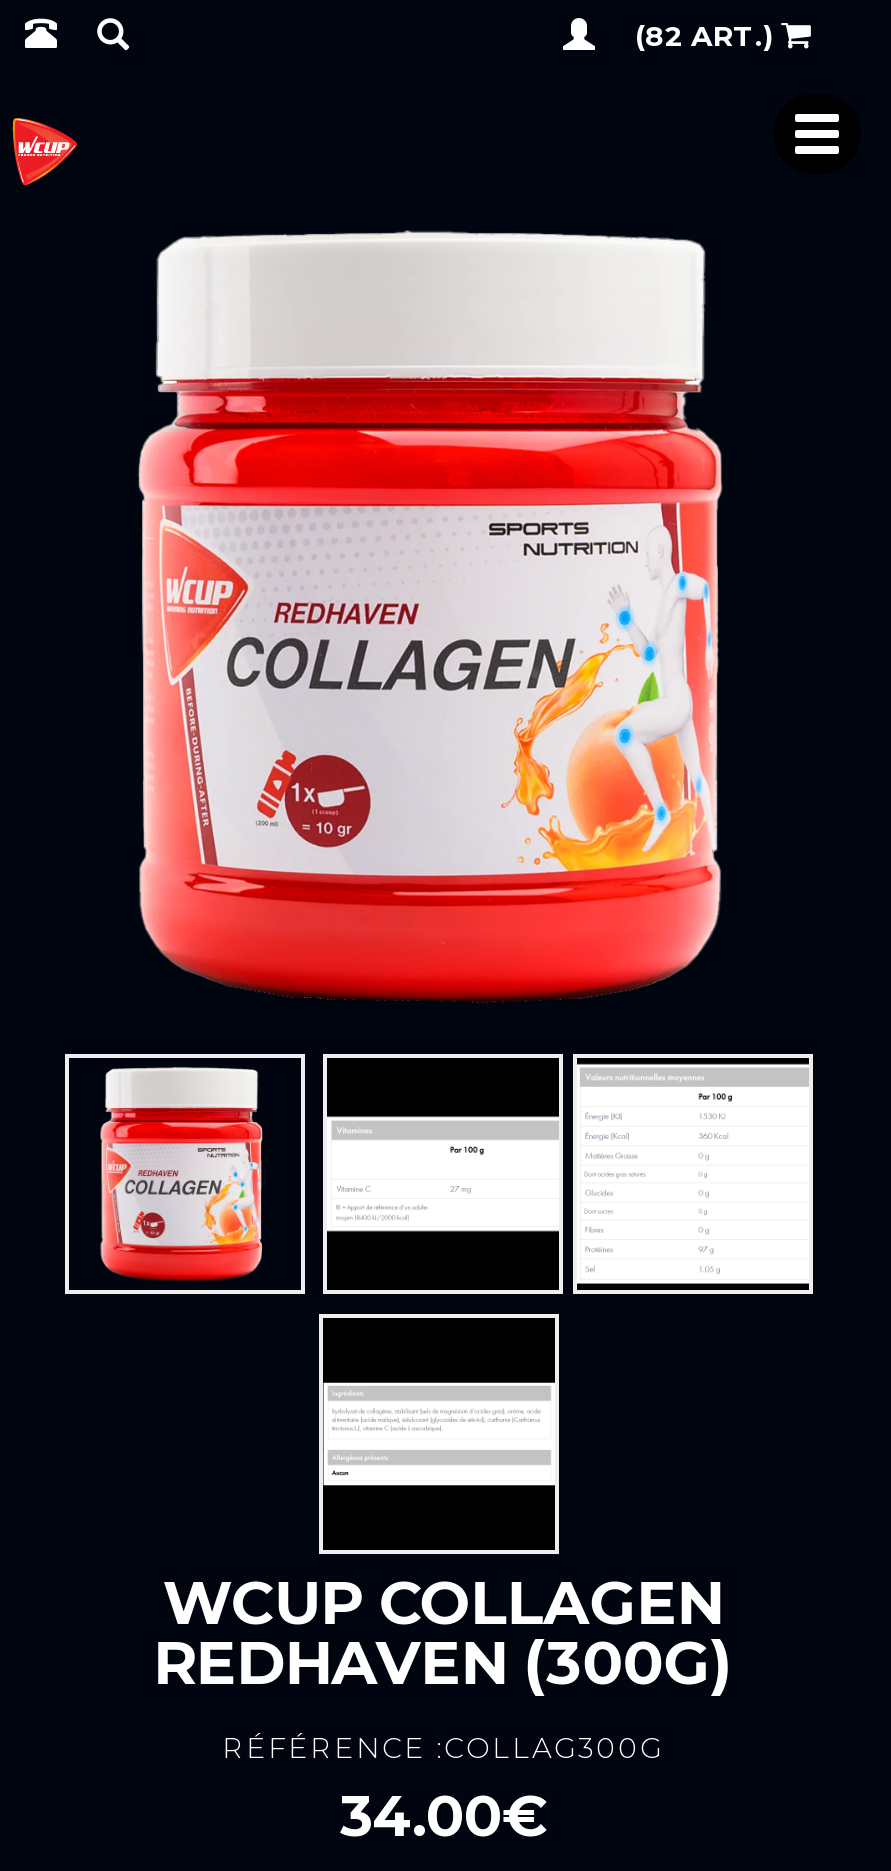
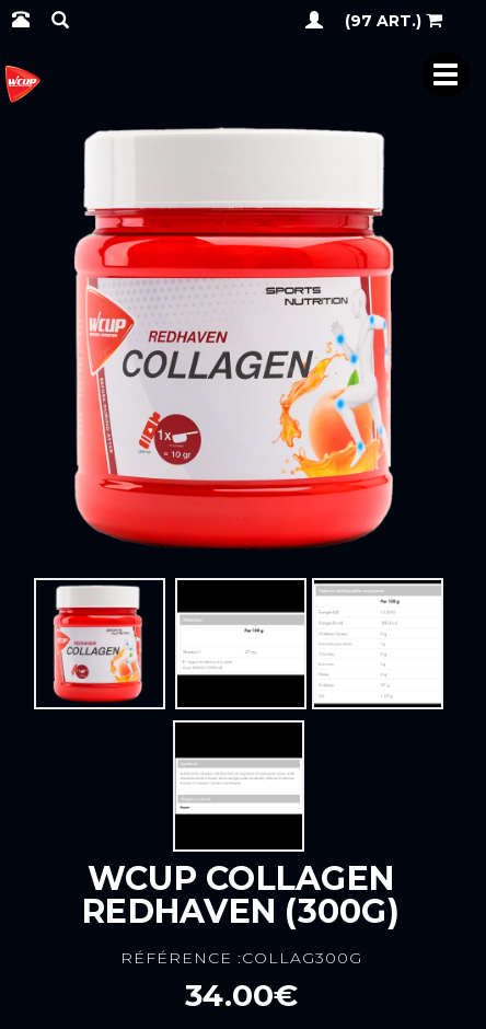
[635,18,781,54] (82 ART.) -> [345,11,426,31] (97 ART.)

